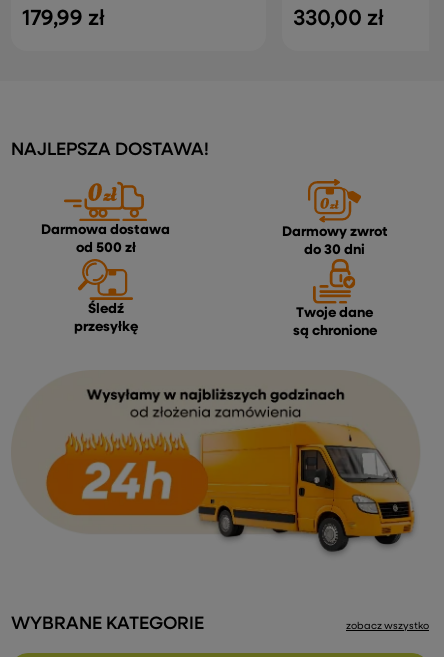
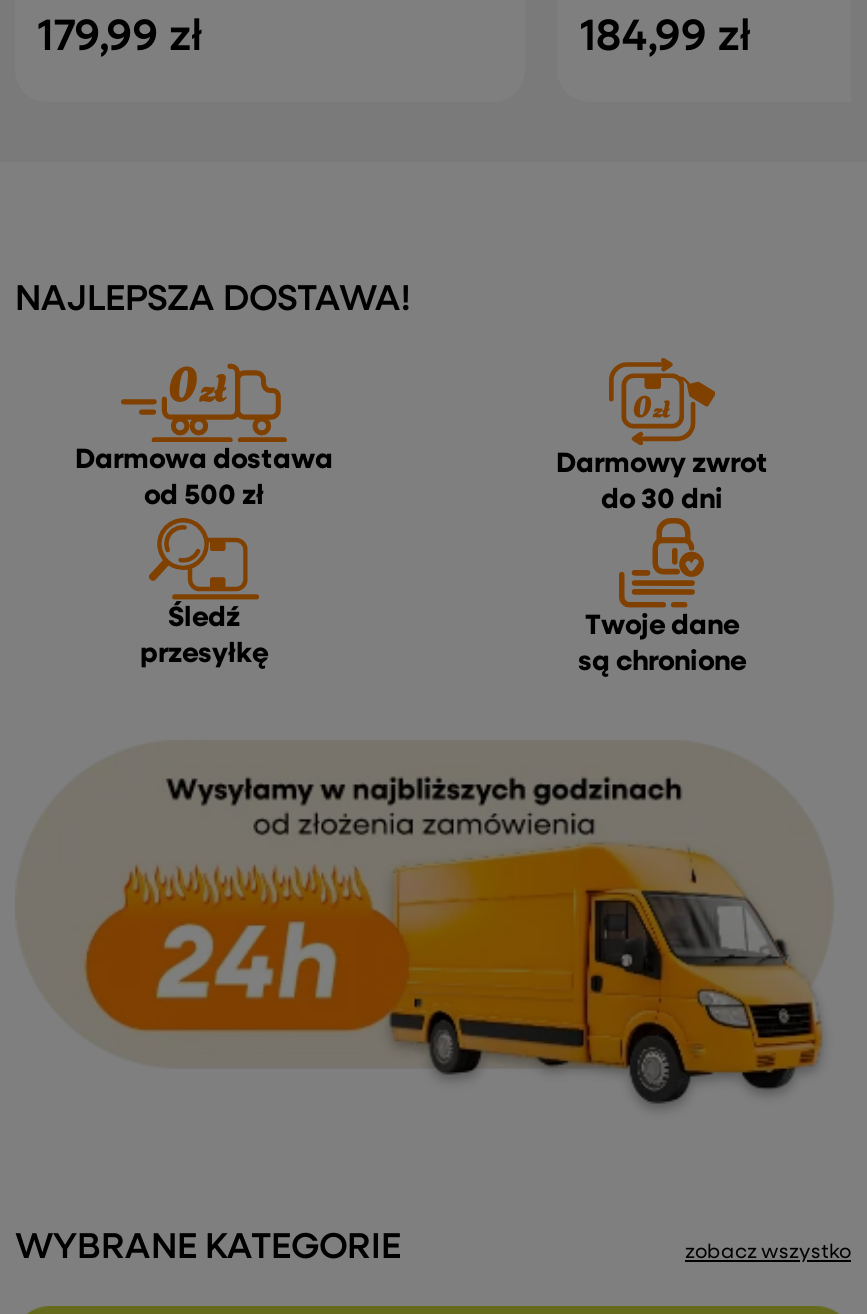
[293,8,384,30] 330,00 zł -> [579,16,751,60] 184,99 zł

